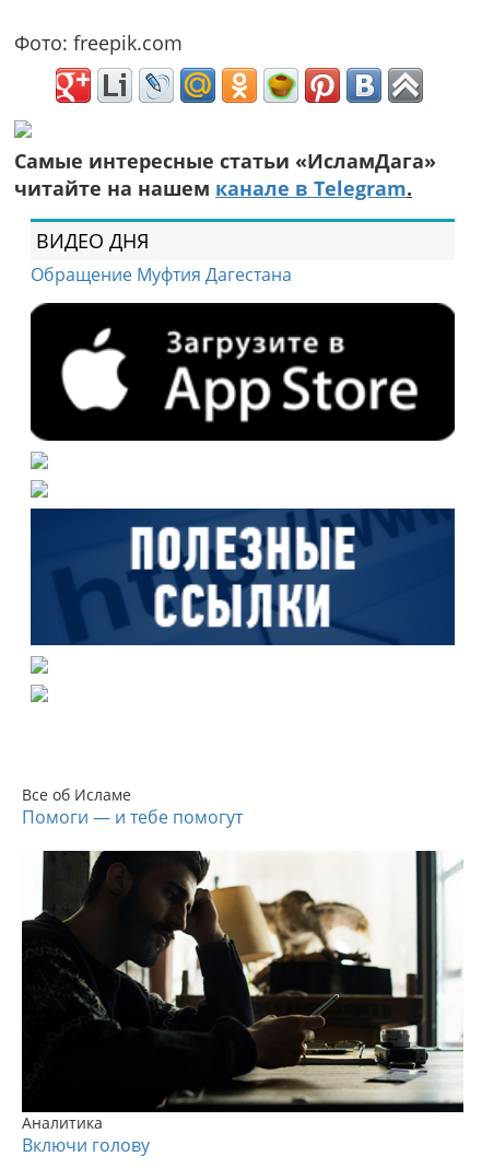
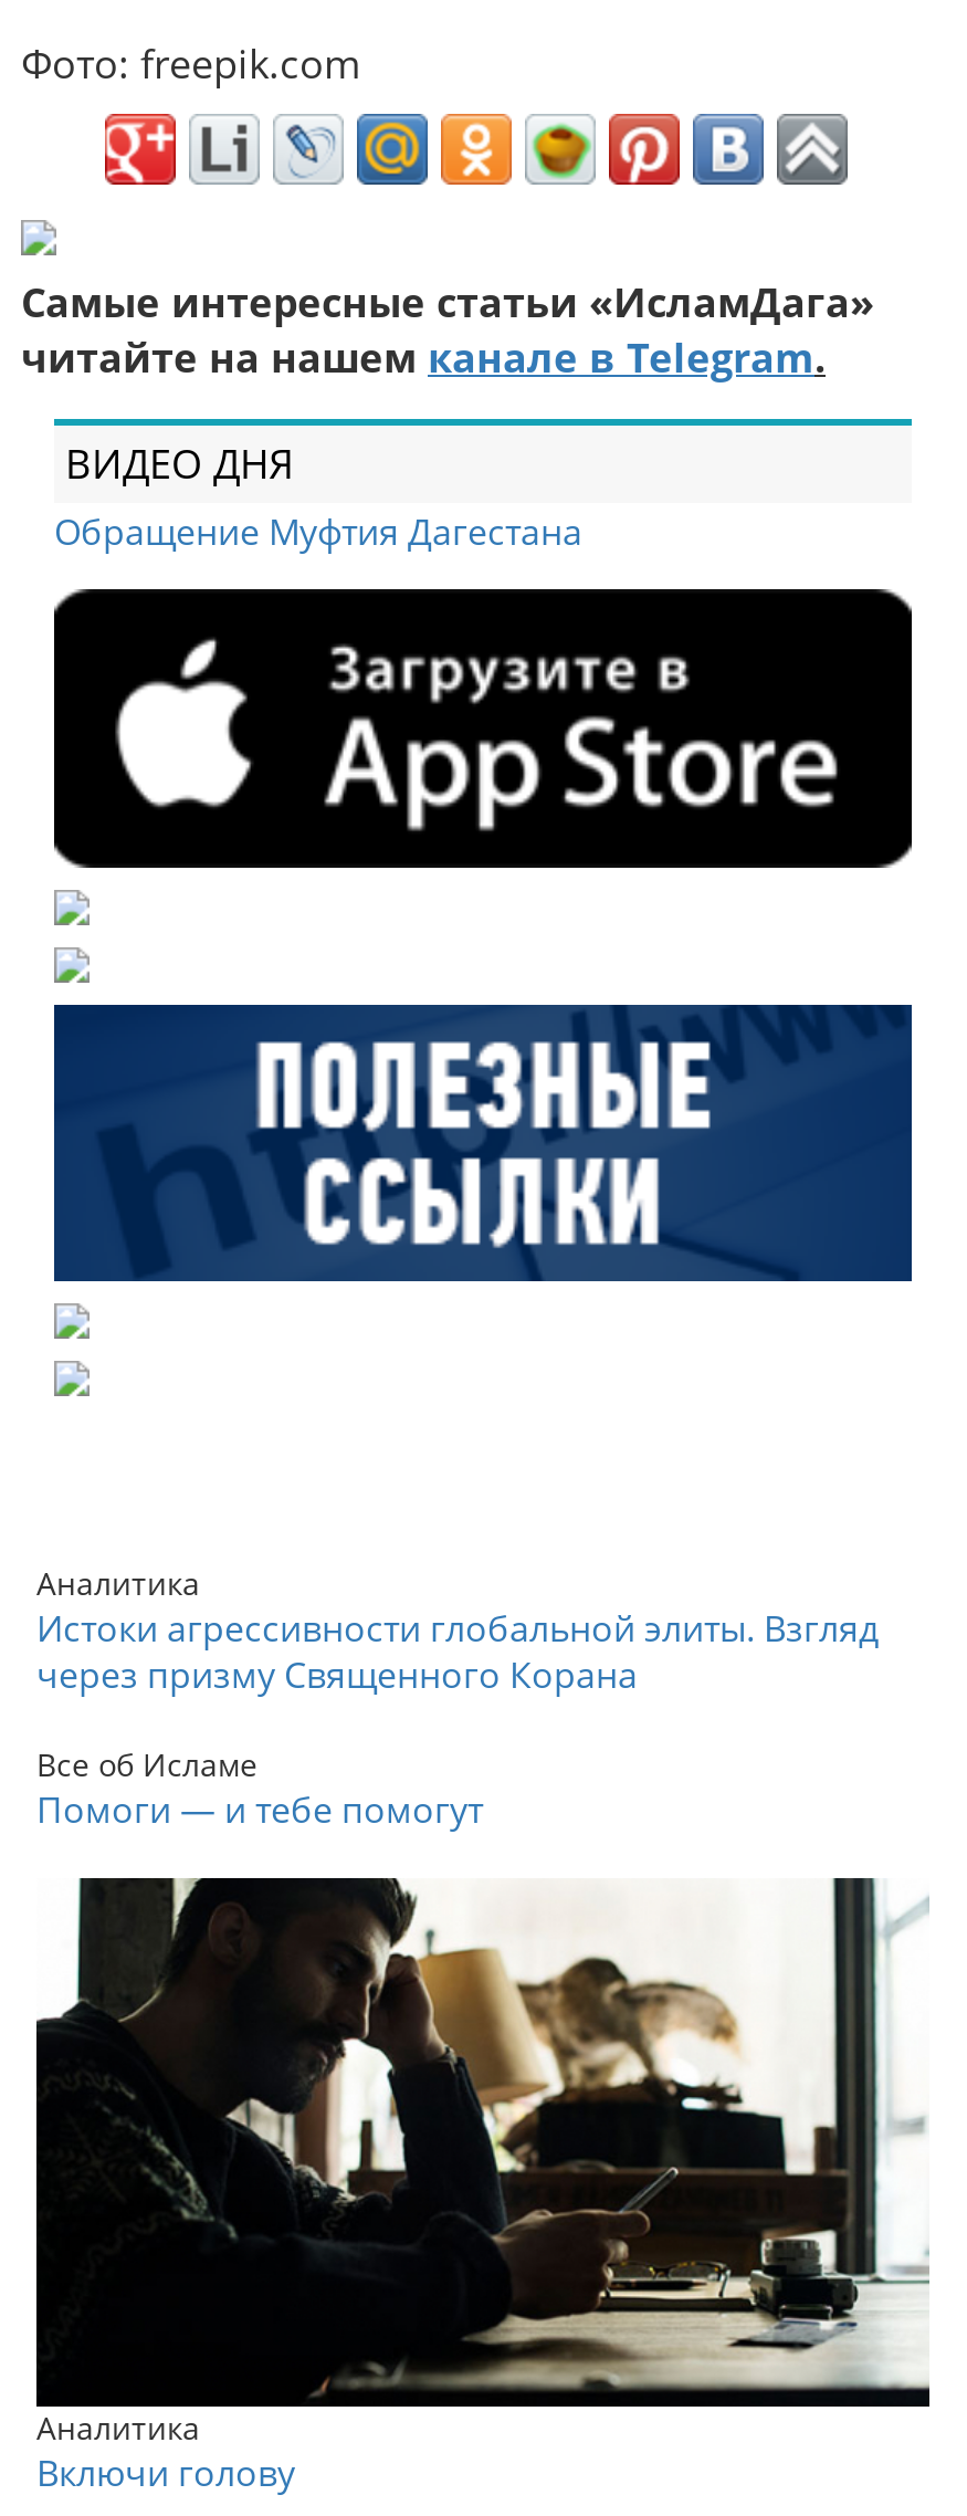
none -> [36,1563,879,1700] Аналитика | Истоки агрессивности глобальной элиты. Взгляд | через призму Священного Корана

